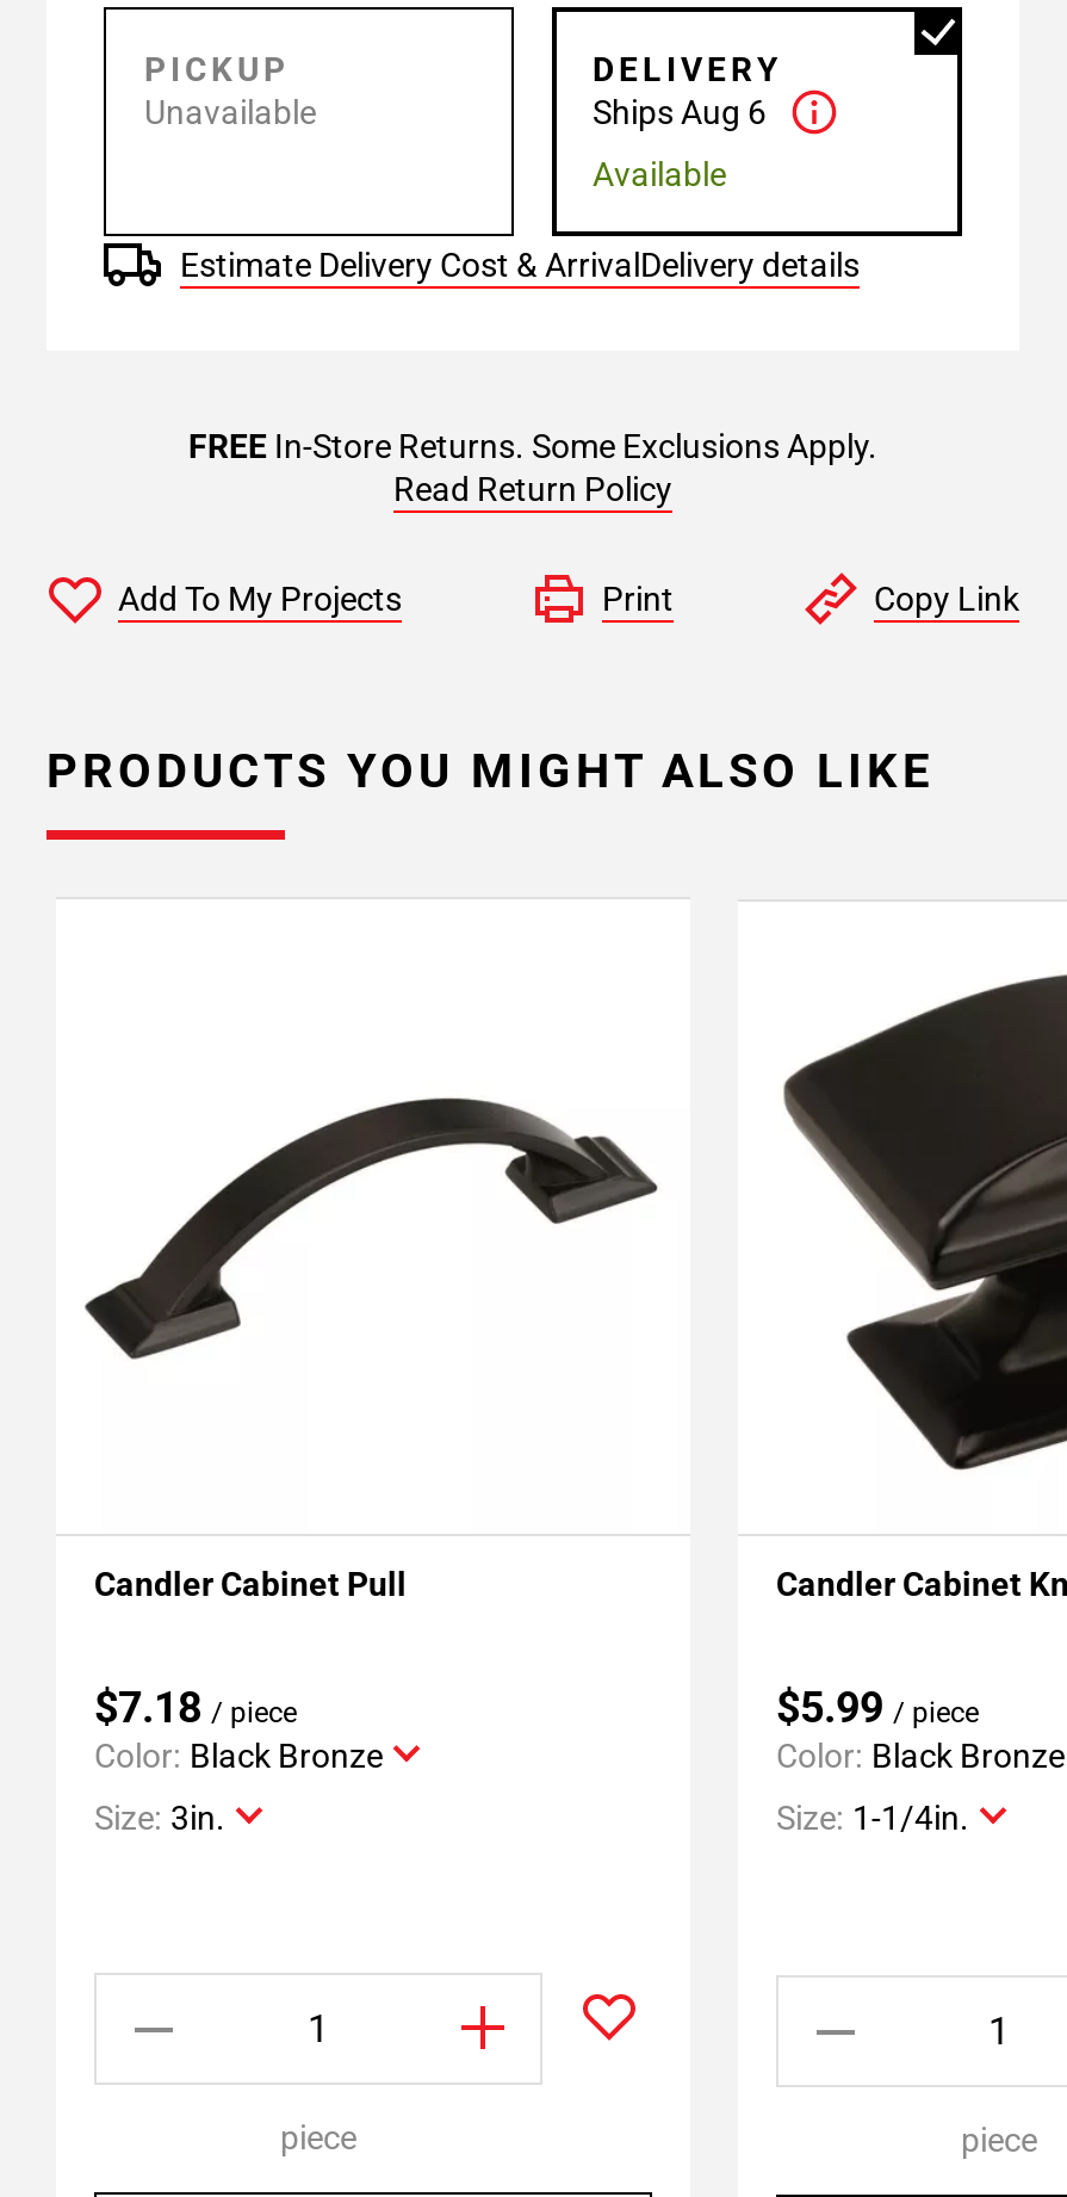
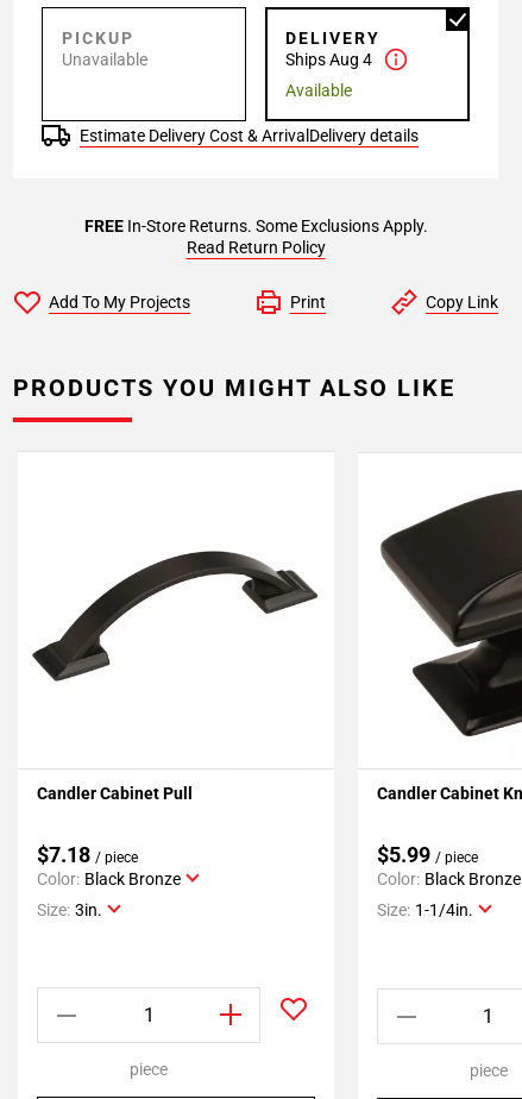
[593,93,767,131] Ships Aug 6 -> [285,50,372,69] Ships Aug 4

